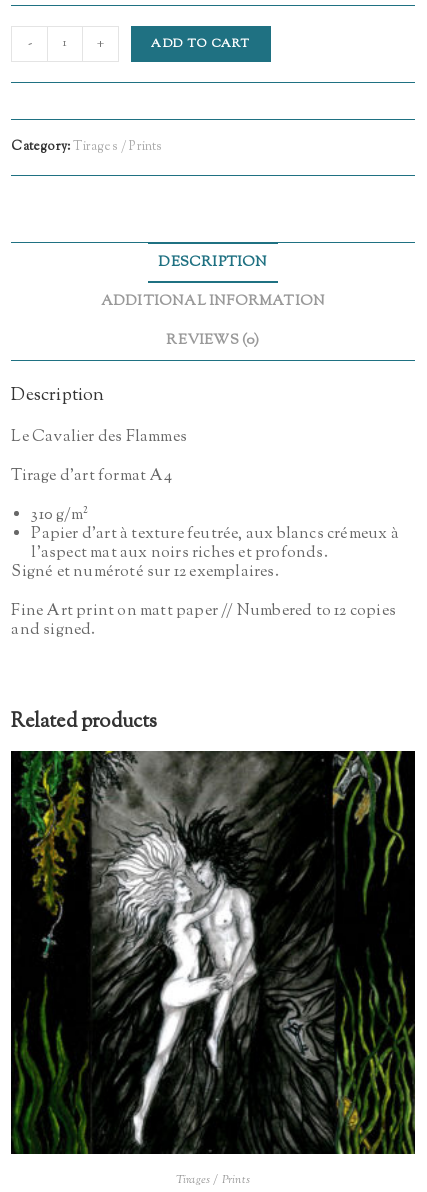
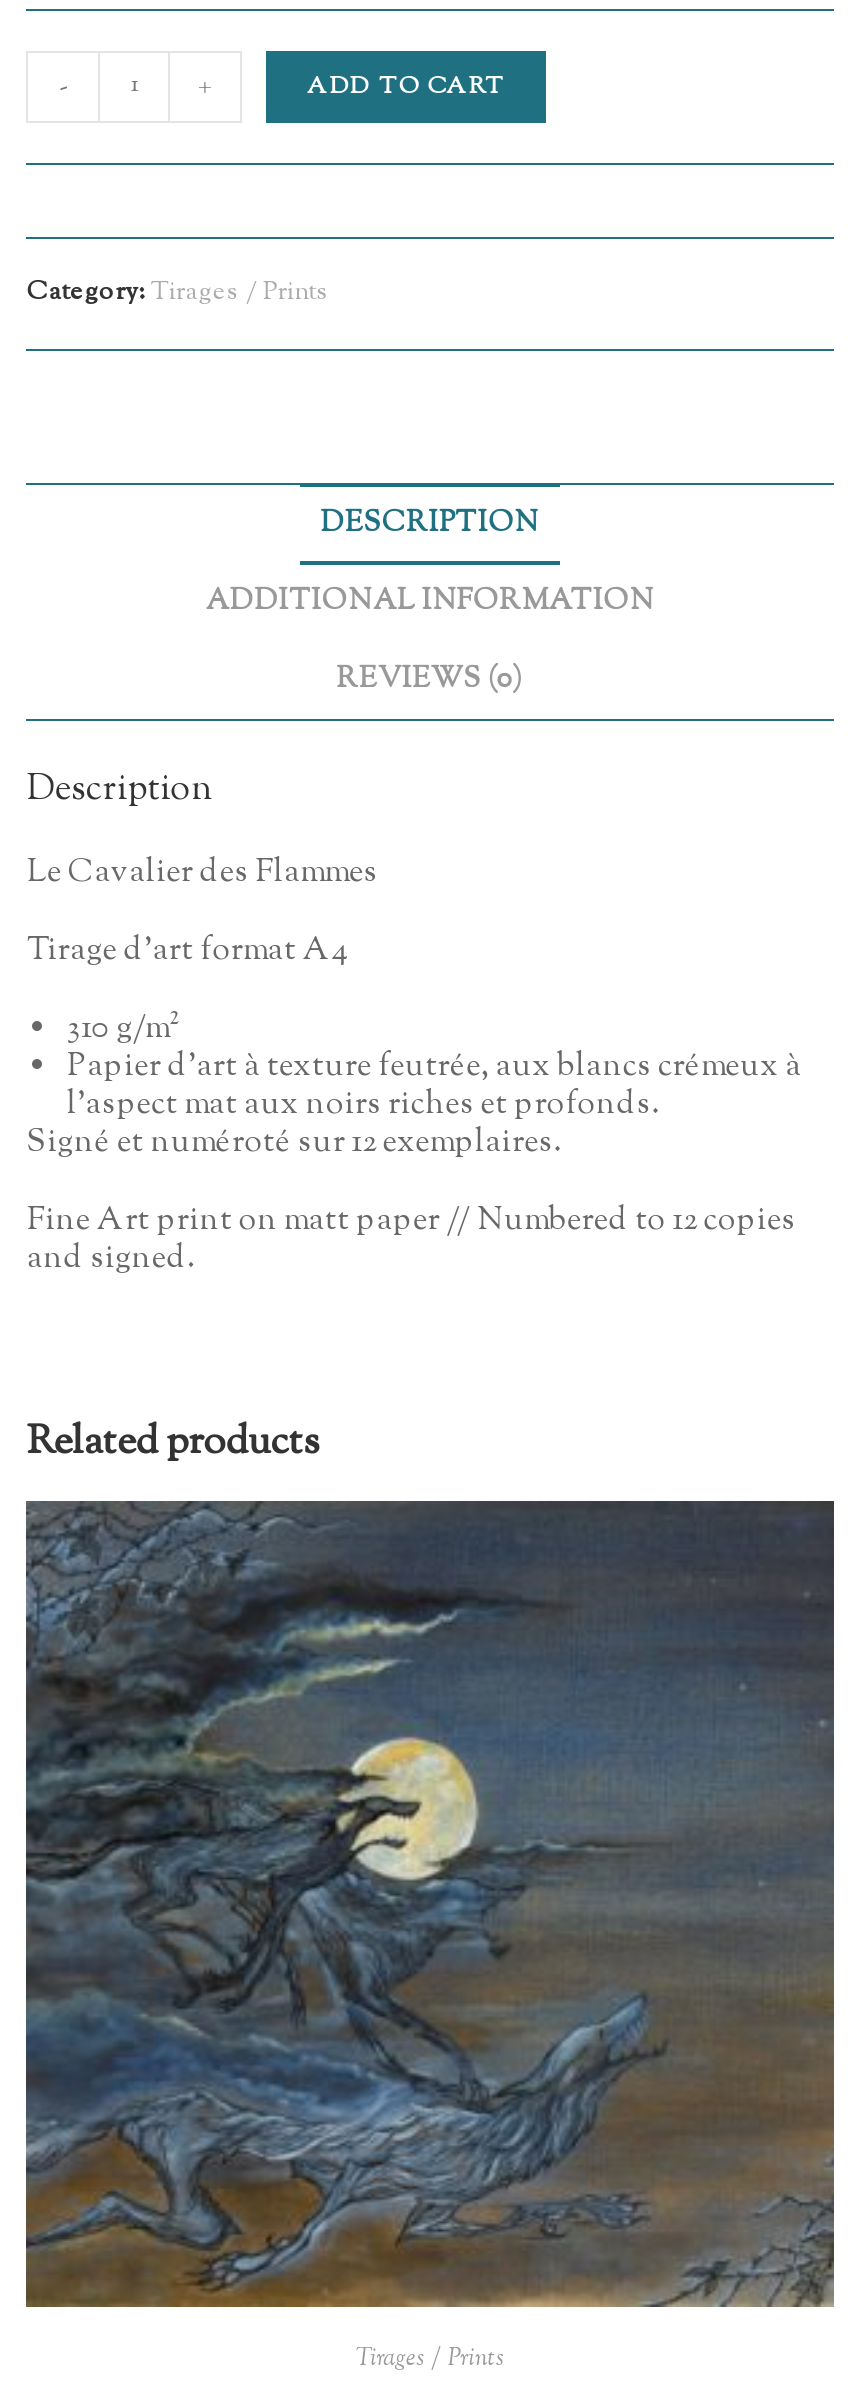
[10,751,416,1155] [image] -> [24,1499,836,2309] [image]

